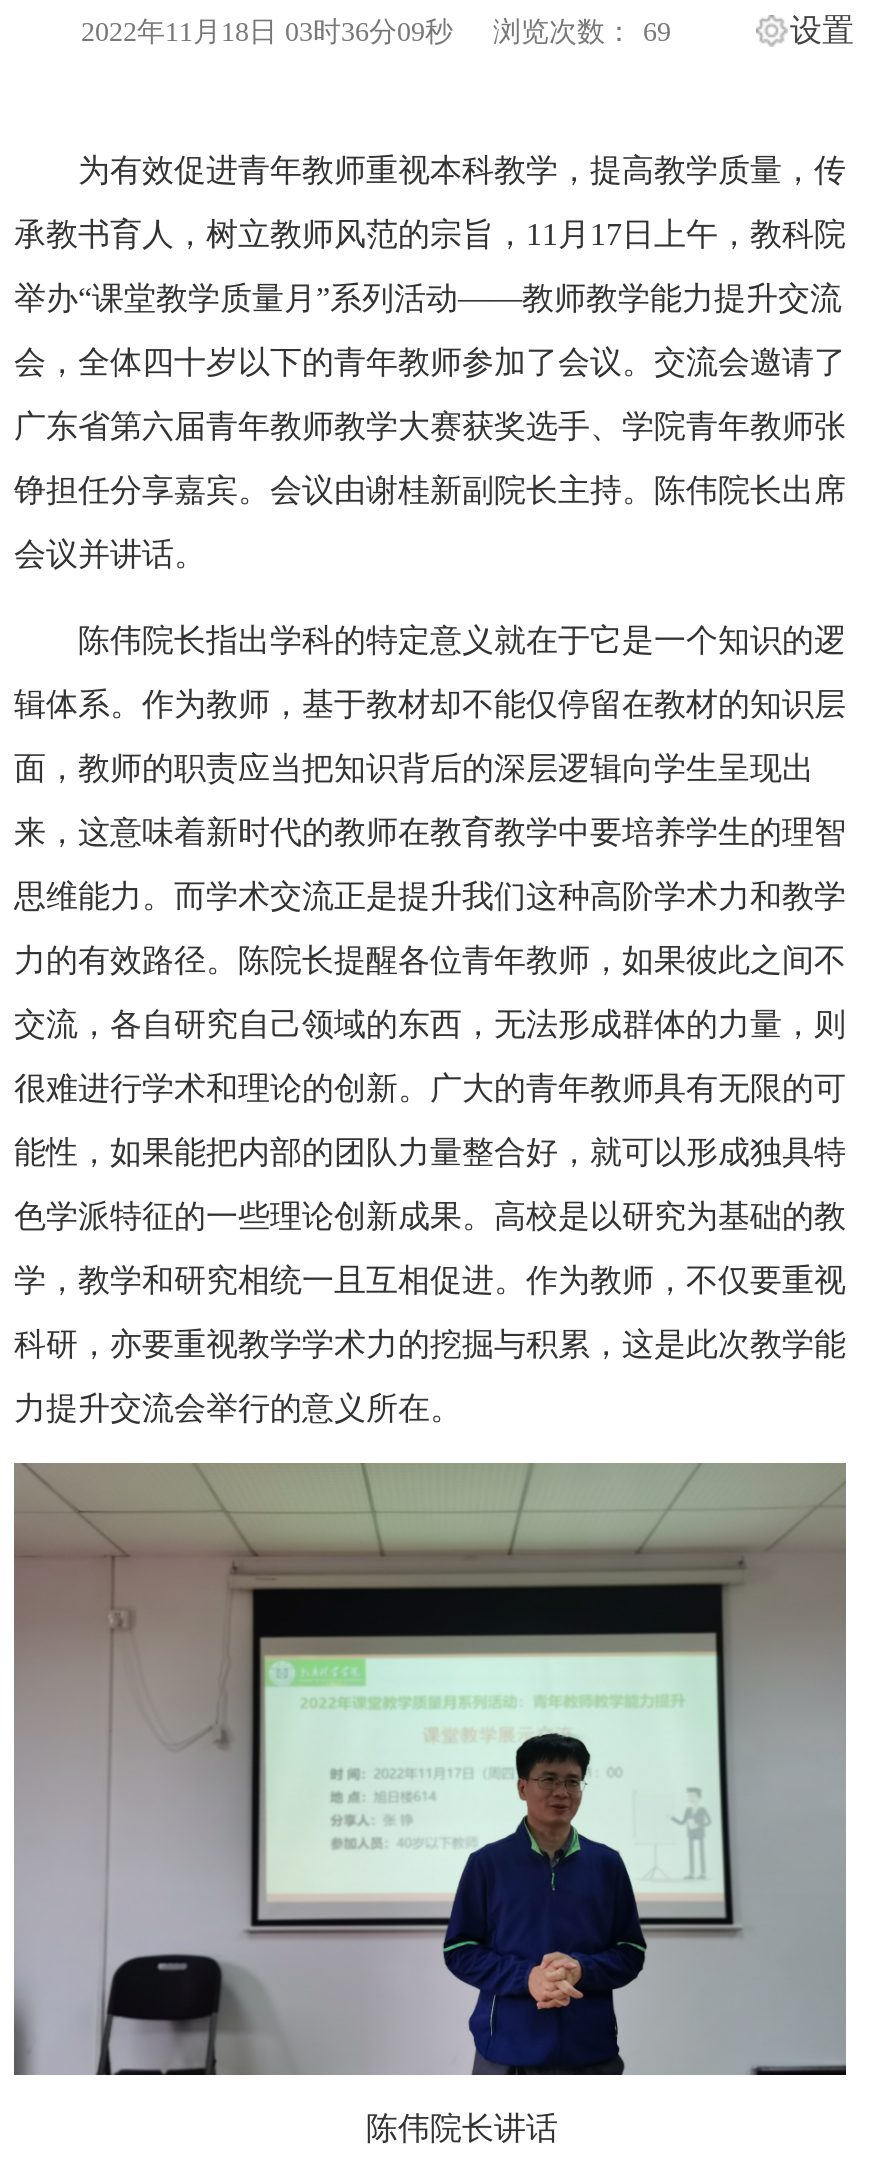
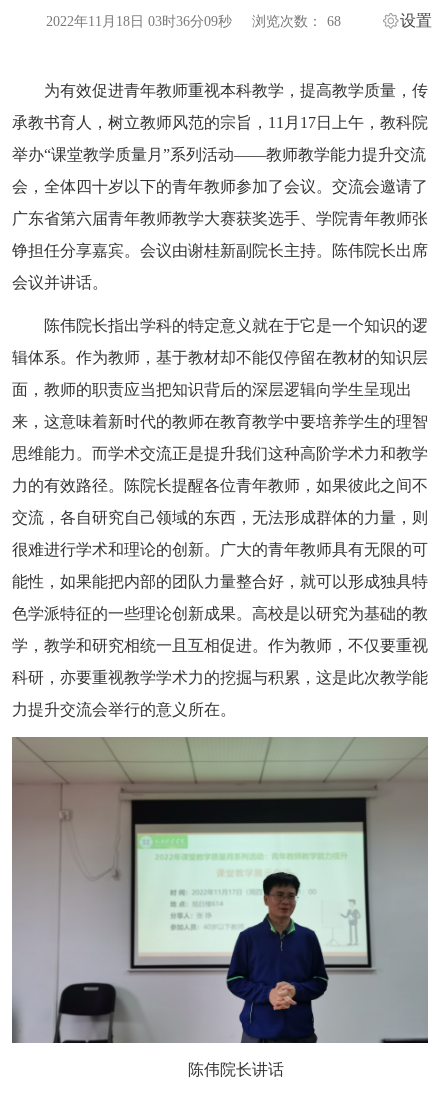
[81,17,671,47] 2022年11月18日 03时36分09秒 浏览次数： 69 -> [45,14,340,29] 2022年11月18日 03时36分09秒 浏览次数： 68

